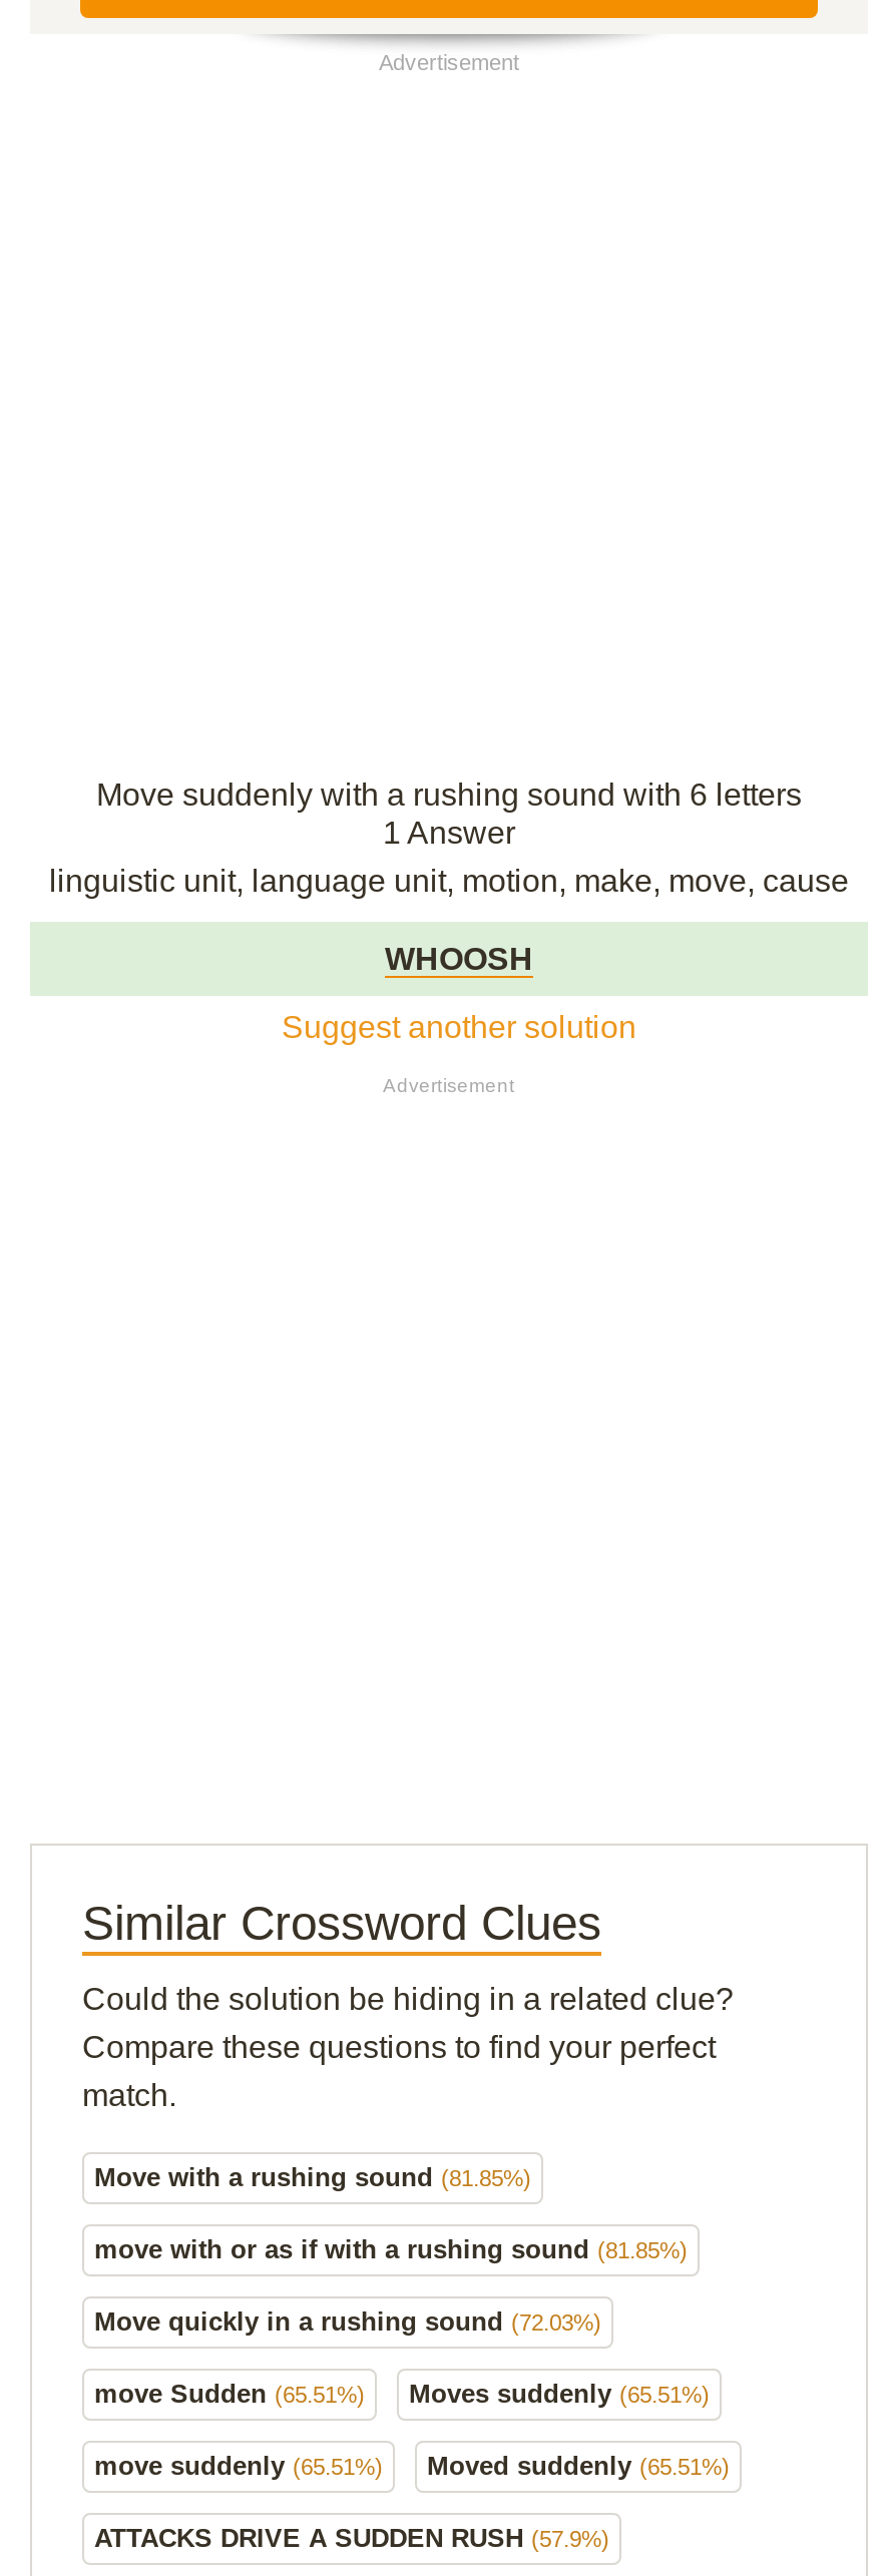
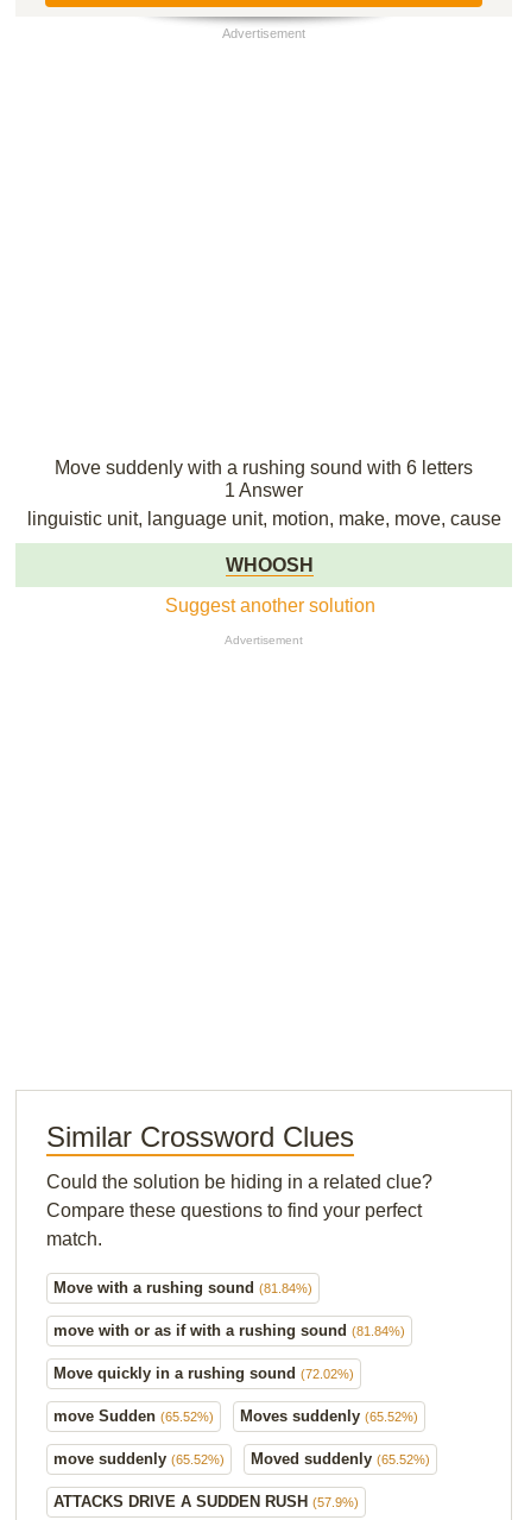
[94,2161,531,2191] Move with a rushing sound (81.85%) -> [53,1278,312,1296] Move with a rushing sound (81.84%)
[94,2234,688,2264] move with or as if with a rushing sound (81.85%) -> [53,1321,405,1339] move with or as if with a rushing sound (81.84%)
[94,2306,601,2336] Move quickly in a rushing sound (72.03%) -> [53,1364,354,1382] Move quickly in a rushing sound (72.02%)
[94,2378,365,2408] move Sudden (65.51%) -> [53,1407,214,1424] move Sudden (65.52%)
[409,2378,710,2408] Moves suddenly (65.51%) -> [240,1407,418,1424] Moves suddenly (65.52%)
[94,2450,383,2480] move suddenly (65.51%) -> [53,1449,225,1467] move suddenly (65.52%)
[427,2450,730,2480] Moved suddenly (65.51%) -> [251,1449,430,1467] Moved suddenly (65.52%)

